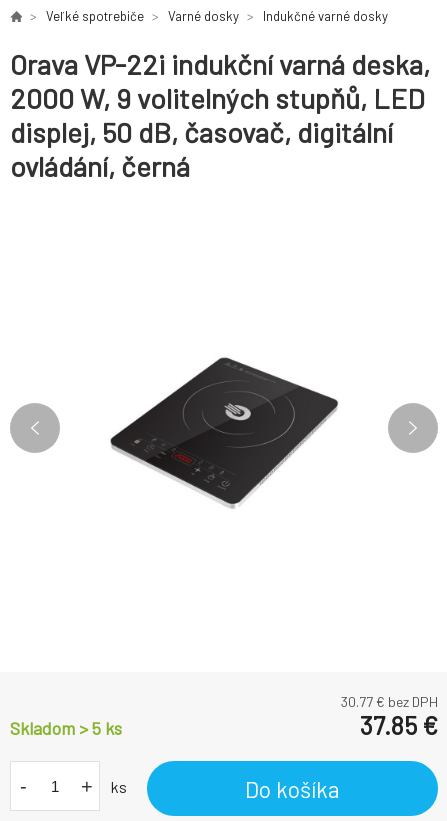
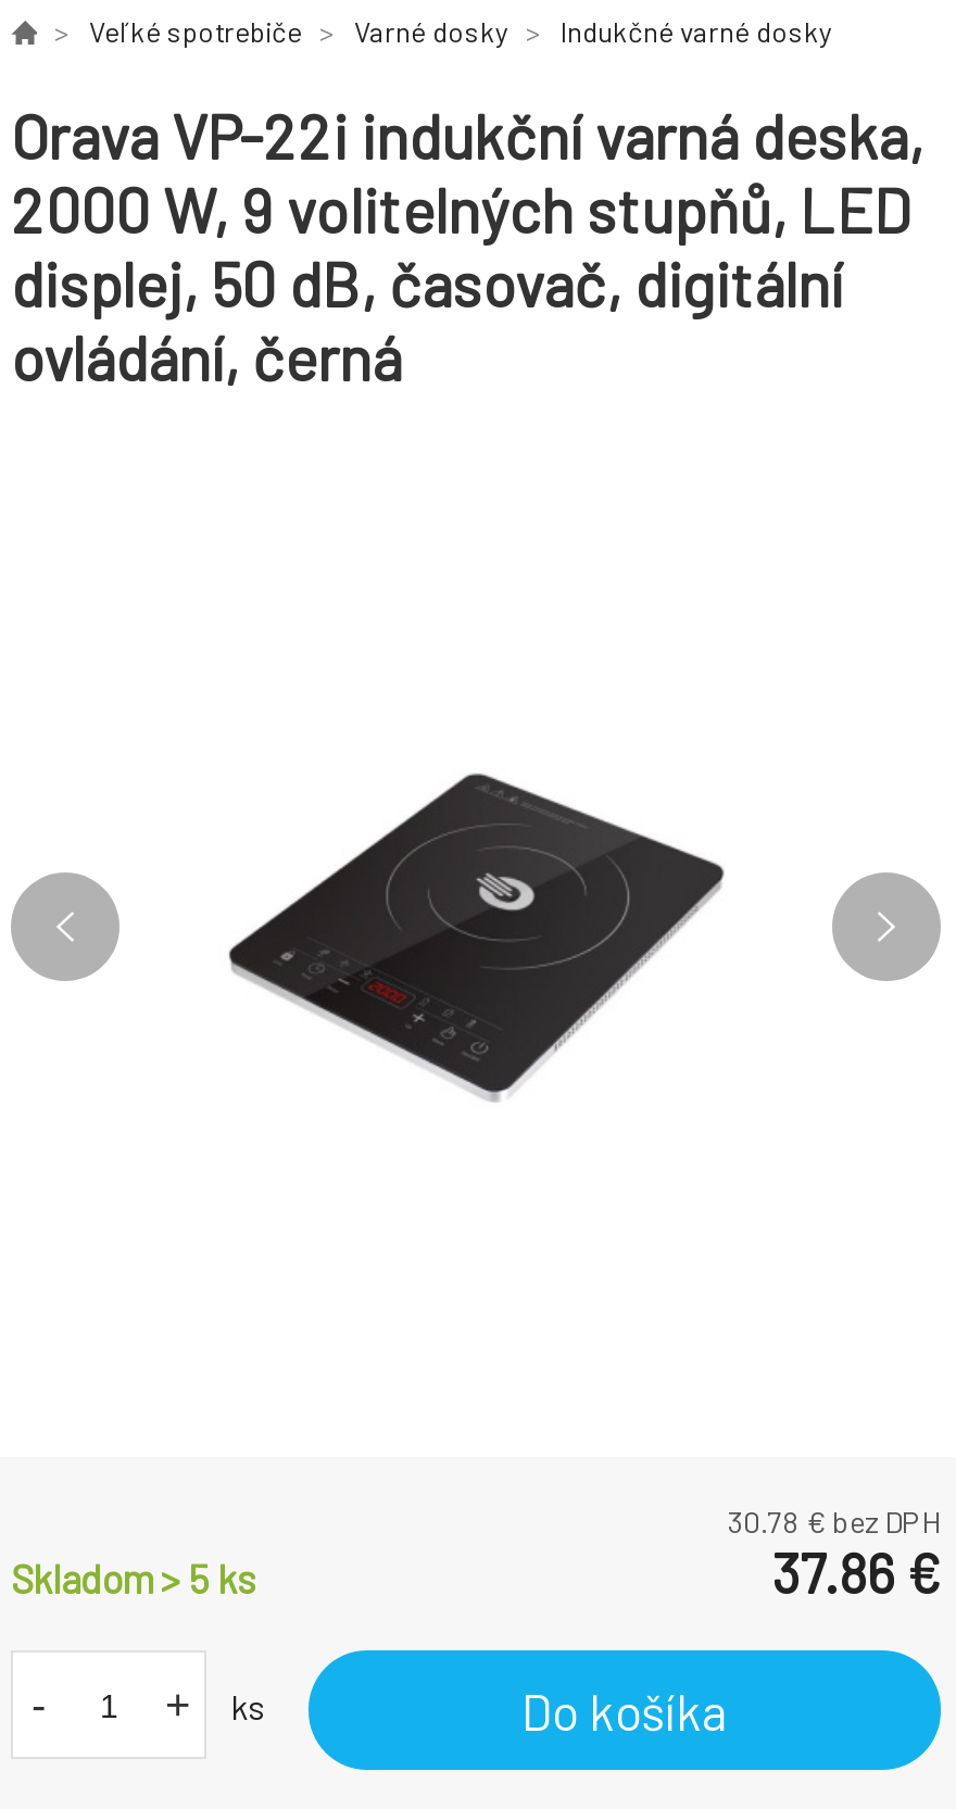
[341,693,438,710] 30.77 € bez DPH -> [728,1503,941,1540] 30.78 € bez DPH
[360,710,438,740] 37.85 € -> [771,1540,941,1605] 37.86 €

